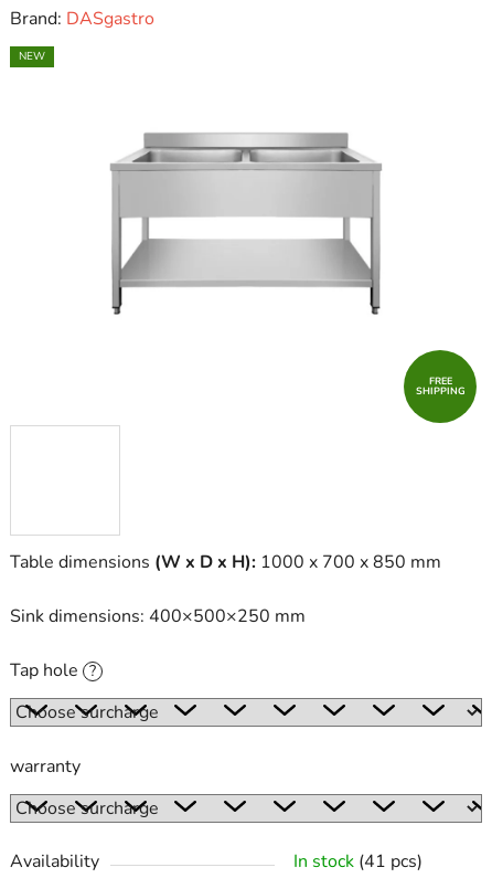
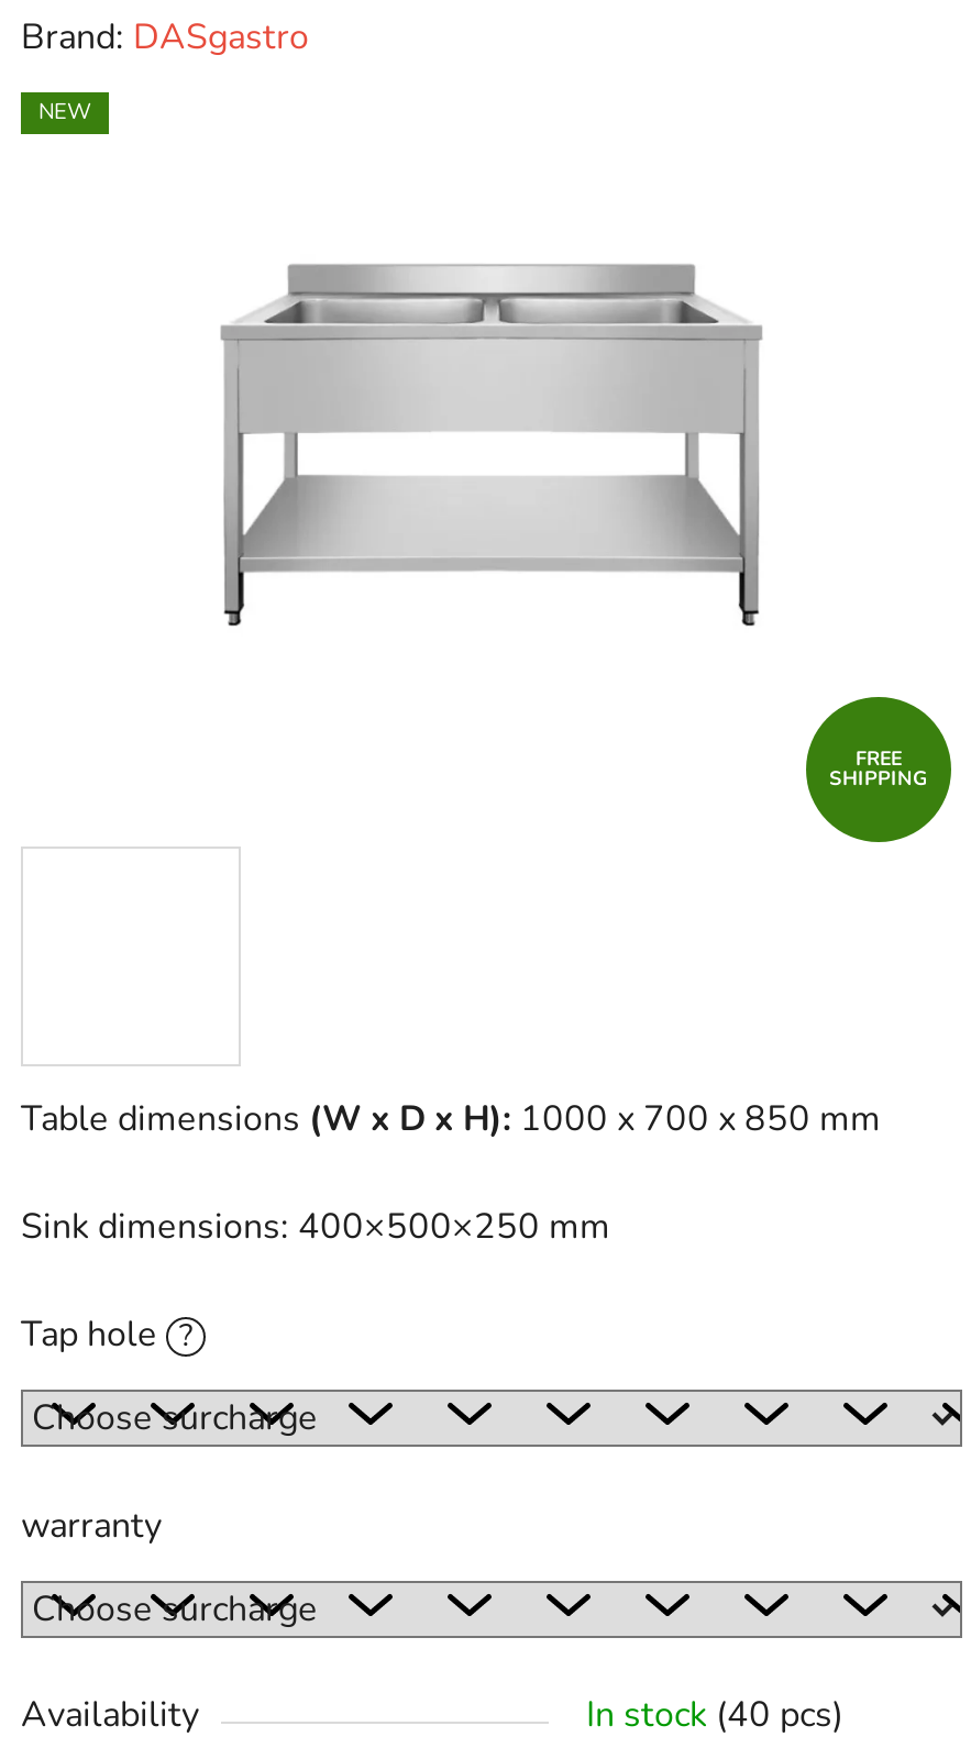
[293,850,423,874] In stock (41 pcs) -> [586,1691,843,1740] In stock (40 pcs)

